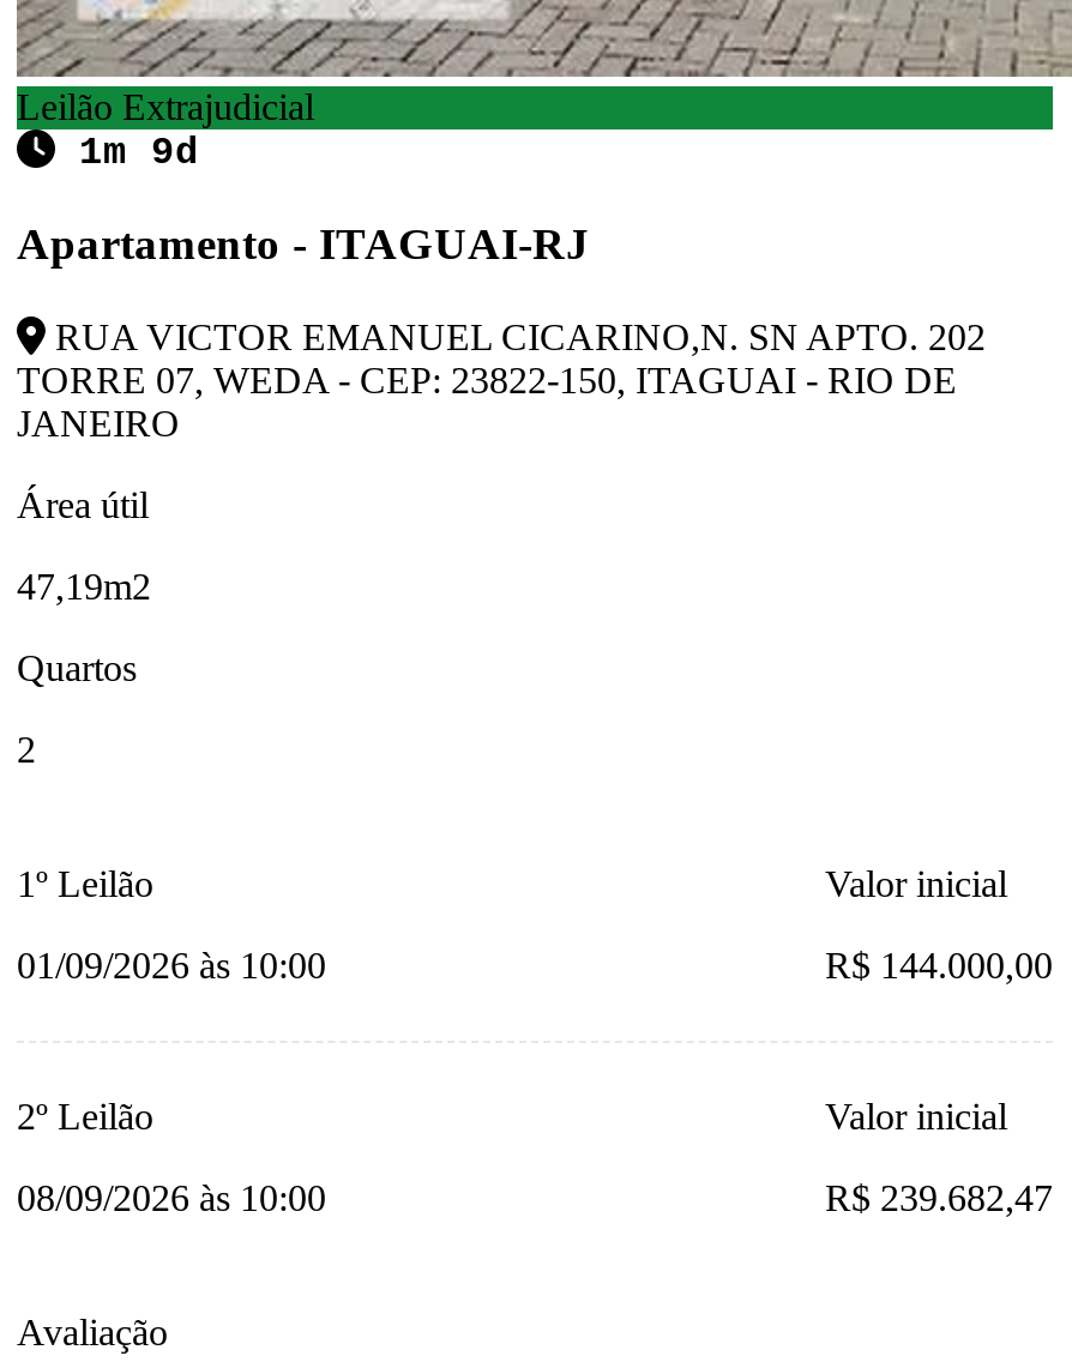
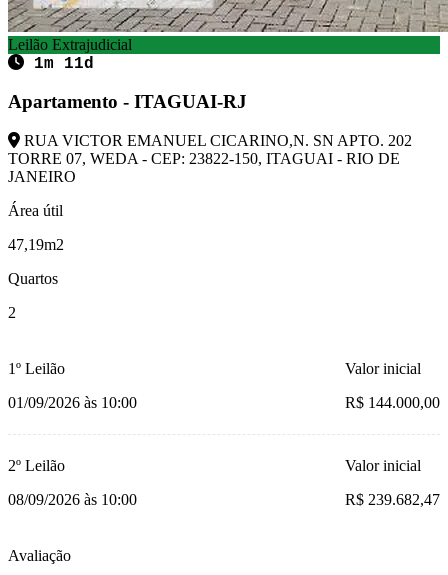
[55,131,199,174] 1m 9d -> [24,54,94,72] 1m 11d

